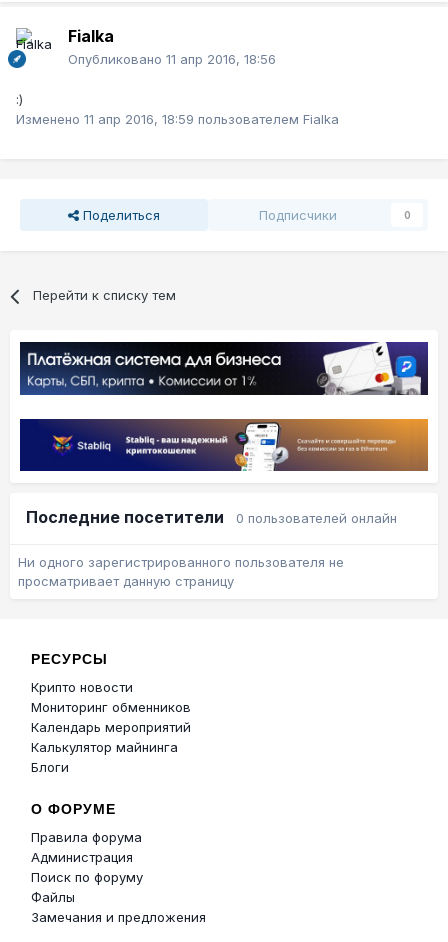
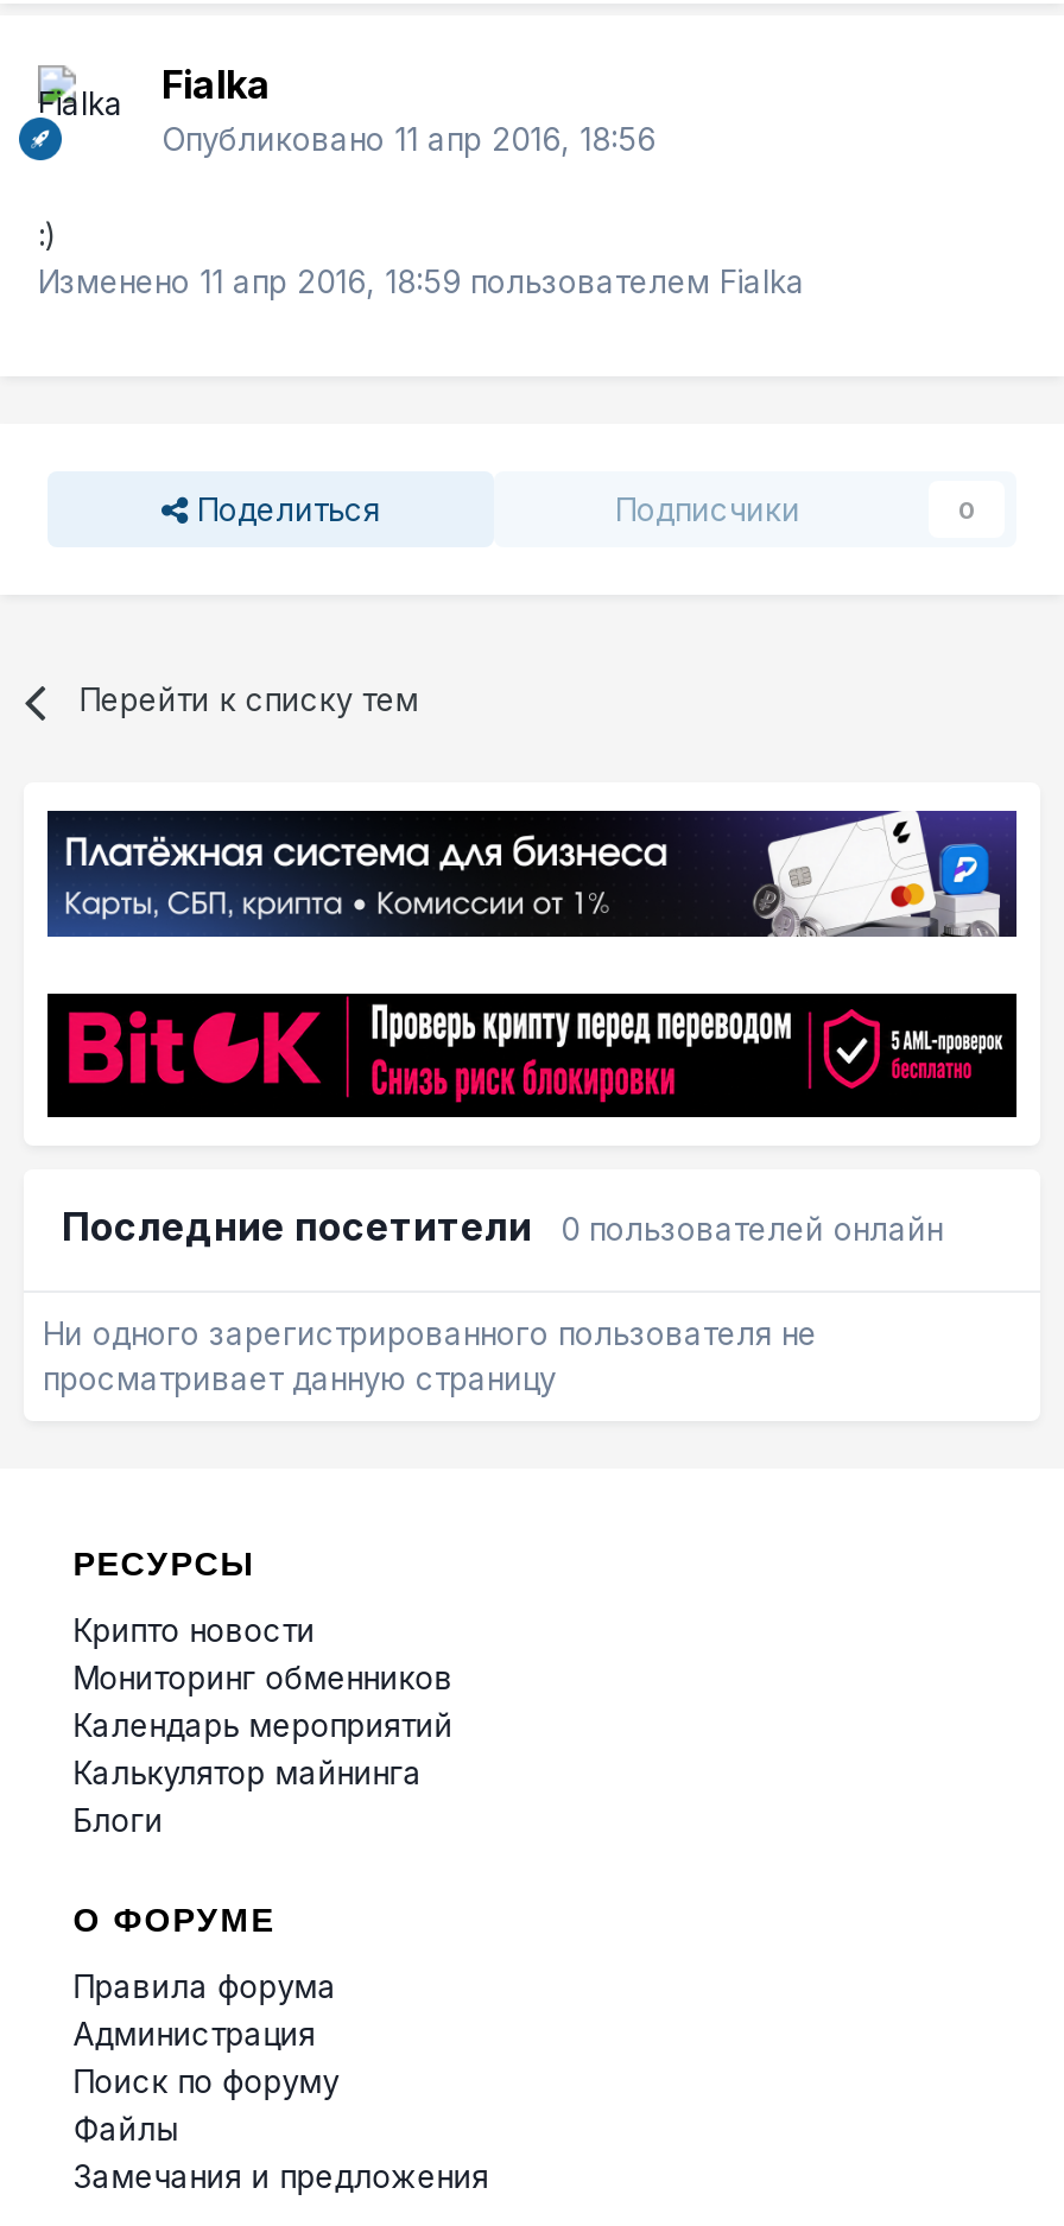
[19,418,429,472] [image] -> [45,991,1019,1120] [image]

